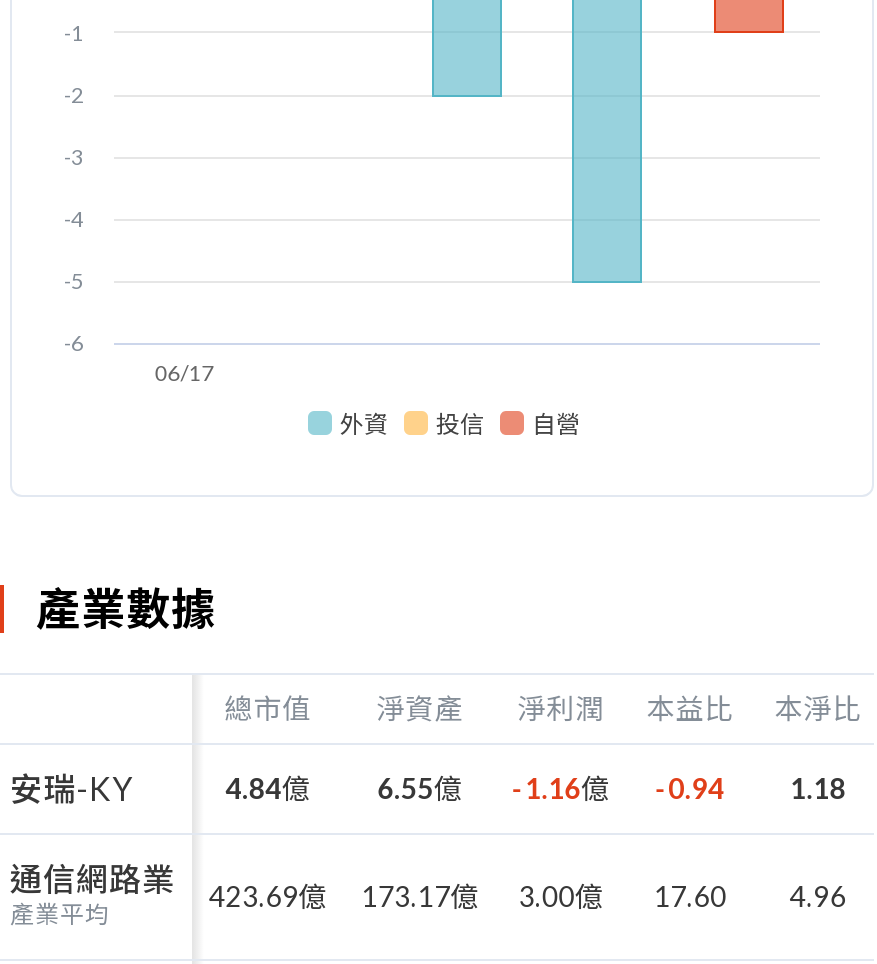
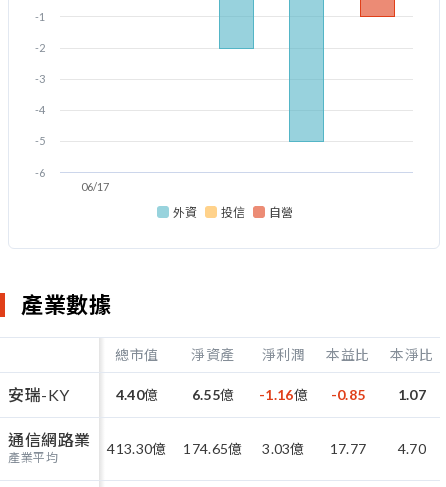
[225,771,310,805] 4.84億 -> [116,386,158,403] 4.40億
[656,771,724,805] -0.94 -> [331,386,365,403] -0.85
[790,771,846,805] 1.18 -> [398,386,426,403] 1.07
[209,879,327,913] 423.69億 -> [107,440,167,457] 413.30億
[361,879,479,913] 173.17億 -> [183,440,243,457] 174.65億
[518,879,604,913] 3.00億 -> [262,440,305,457] 3.03億
[654,879,726,913] 17.60 -> [330,440,366,457] 17.77
[790,879,846,913] 4.96 -> [398,440,426,457] 4.70

